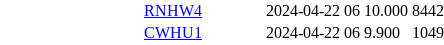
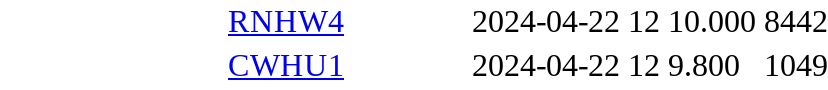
[266,2,444,19] 2024-04-22 06 10.000 8442 -> [472,5,828,39] 2024-04-22 12 10.000 8442
[266,24,400,41] 2024-04-22 06 9.900 -> [472,49,740,83] 2024-04-22 12 9.800

